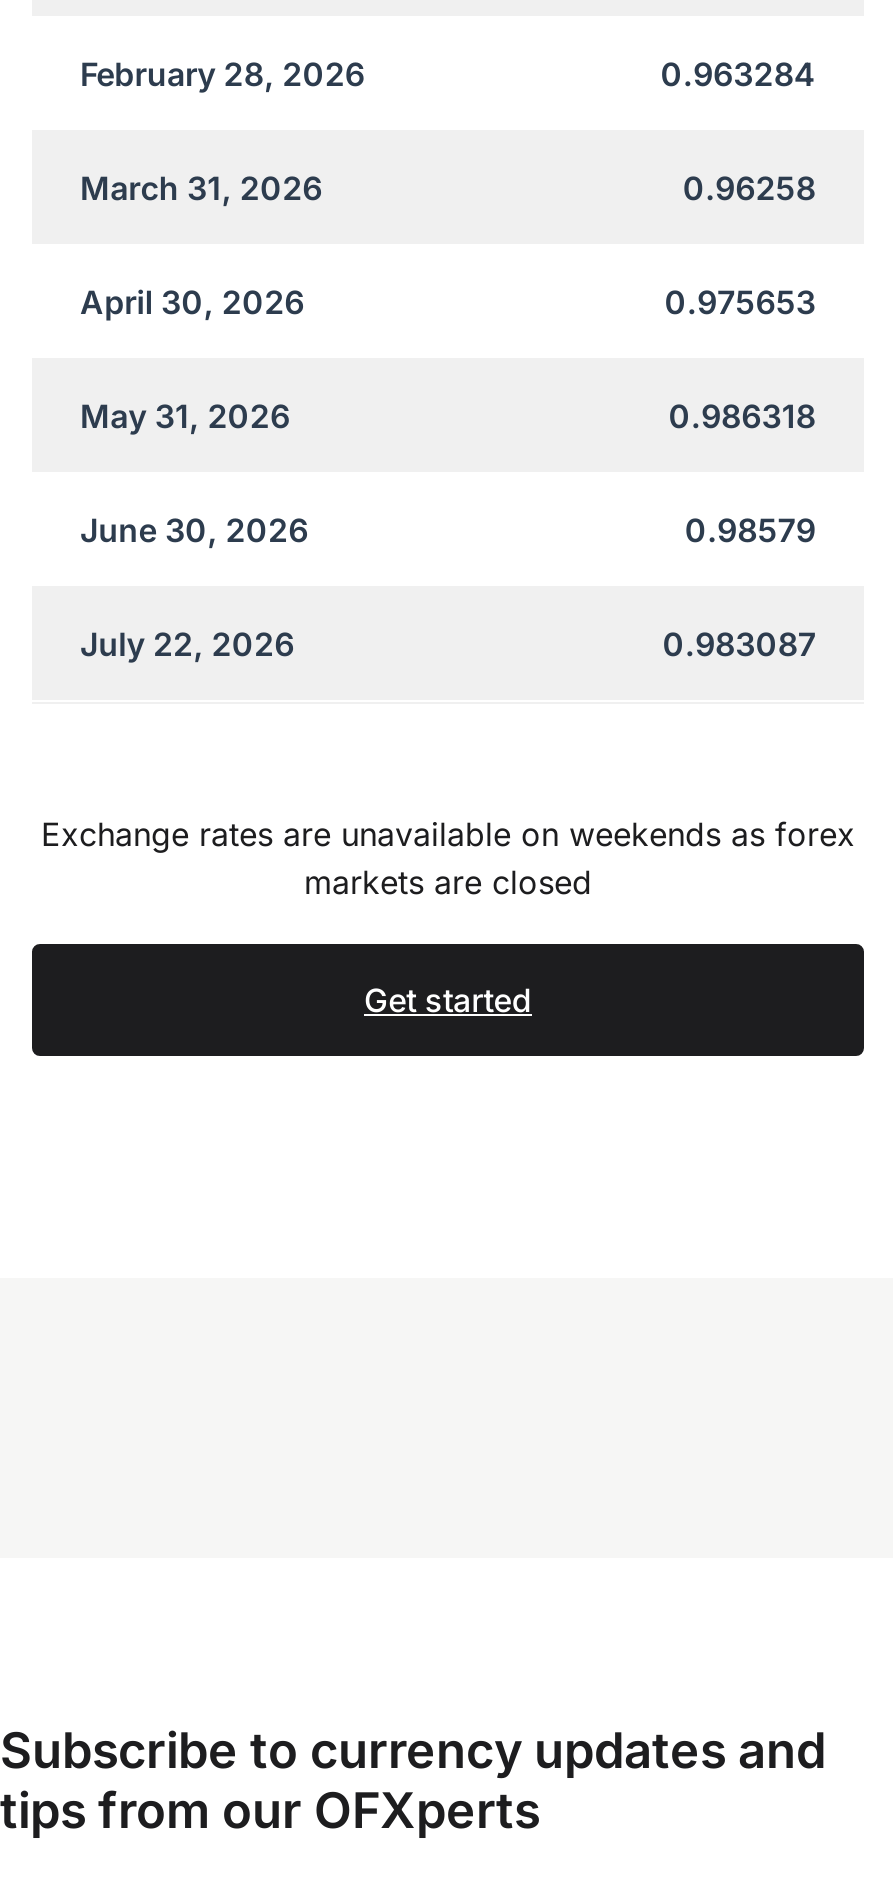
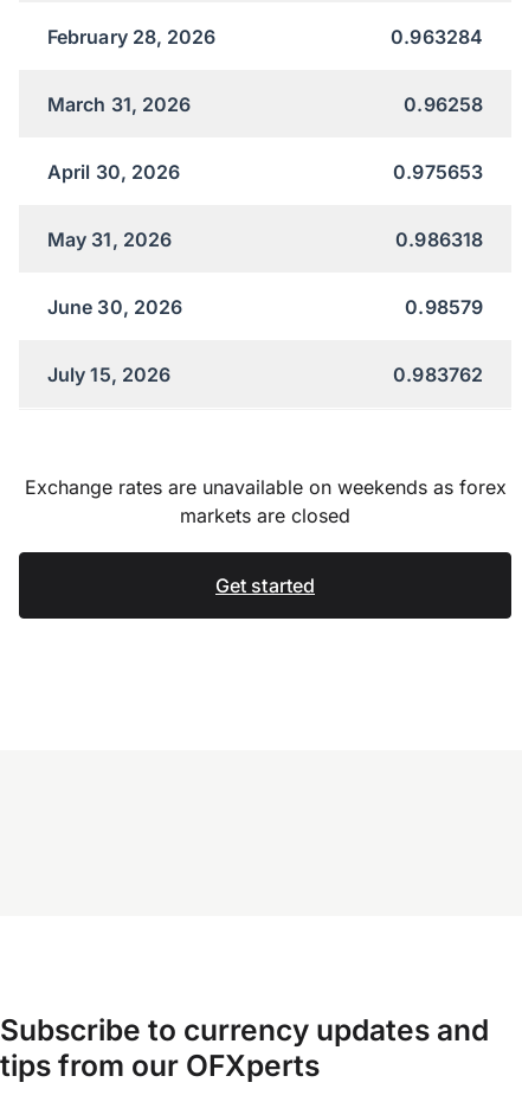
[80,625,294,665] July 22, 2026 -> [47,363,171,387] July 15, 2026
[663,625,816,665] 0.983087 -> [393,363,483,387] 0.983762

